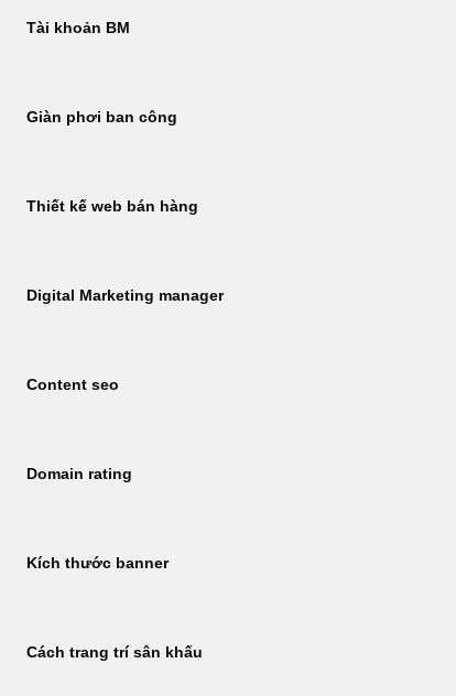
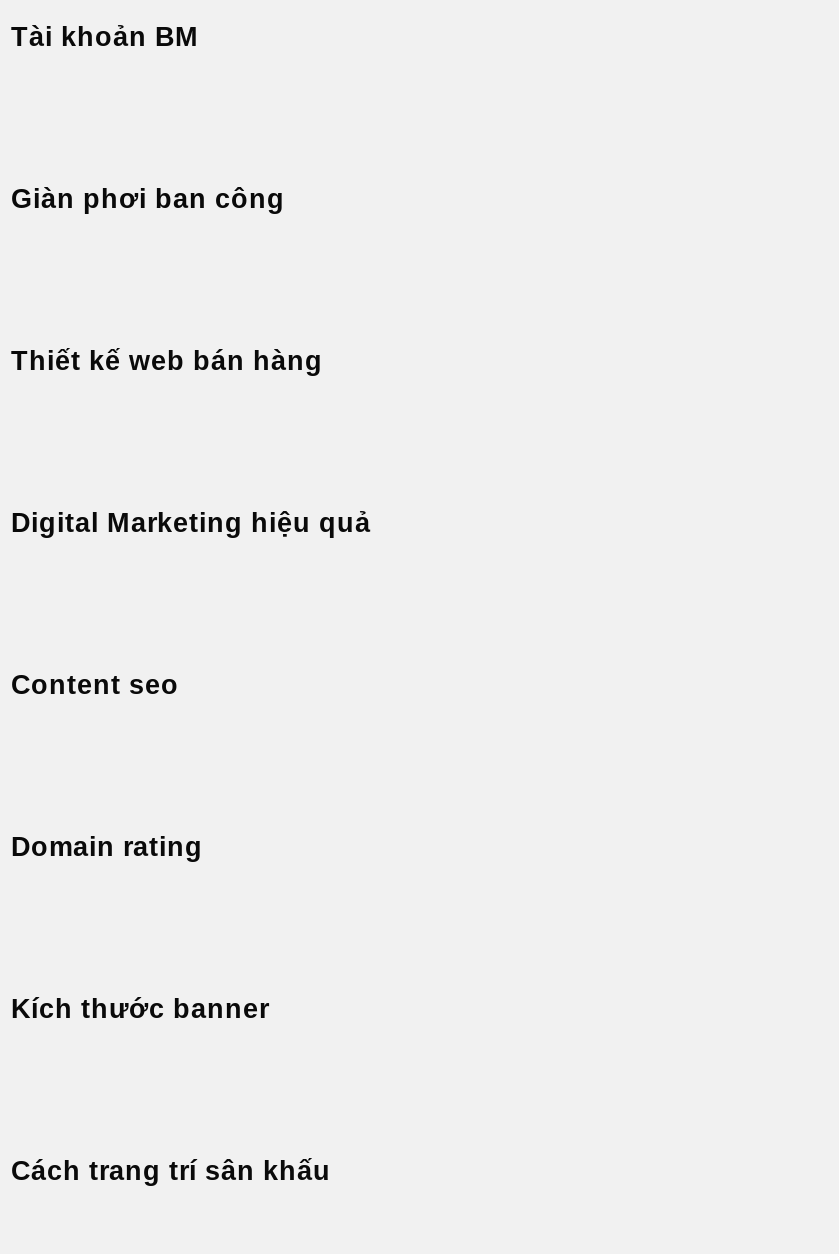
[26,288,224,304] Digital Marketing manager -> [11,508,371,538] Digital Marketing hiệu quả

